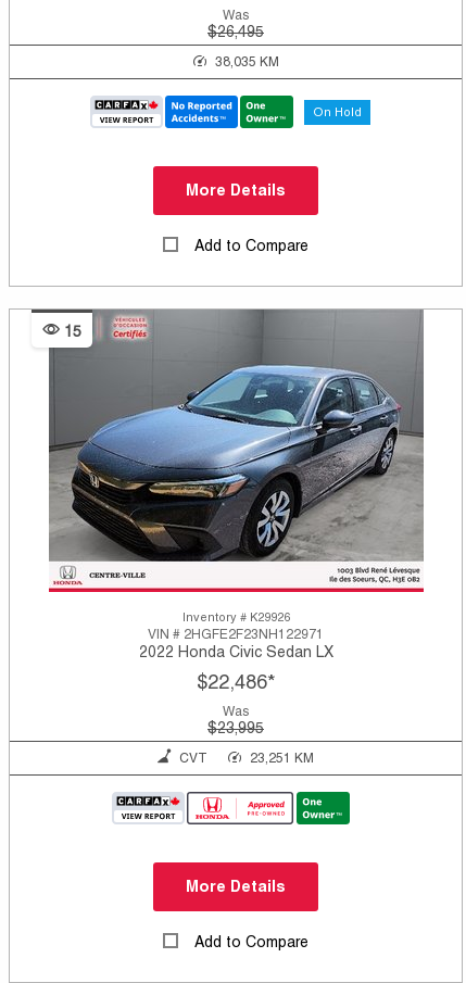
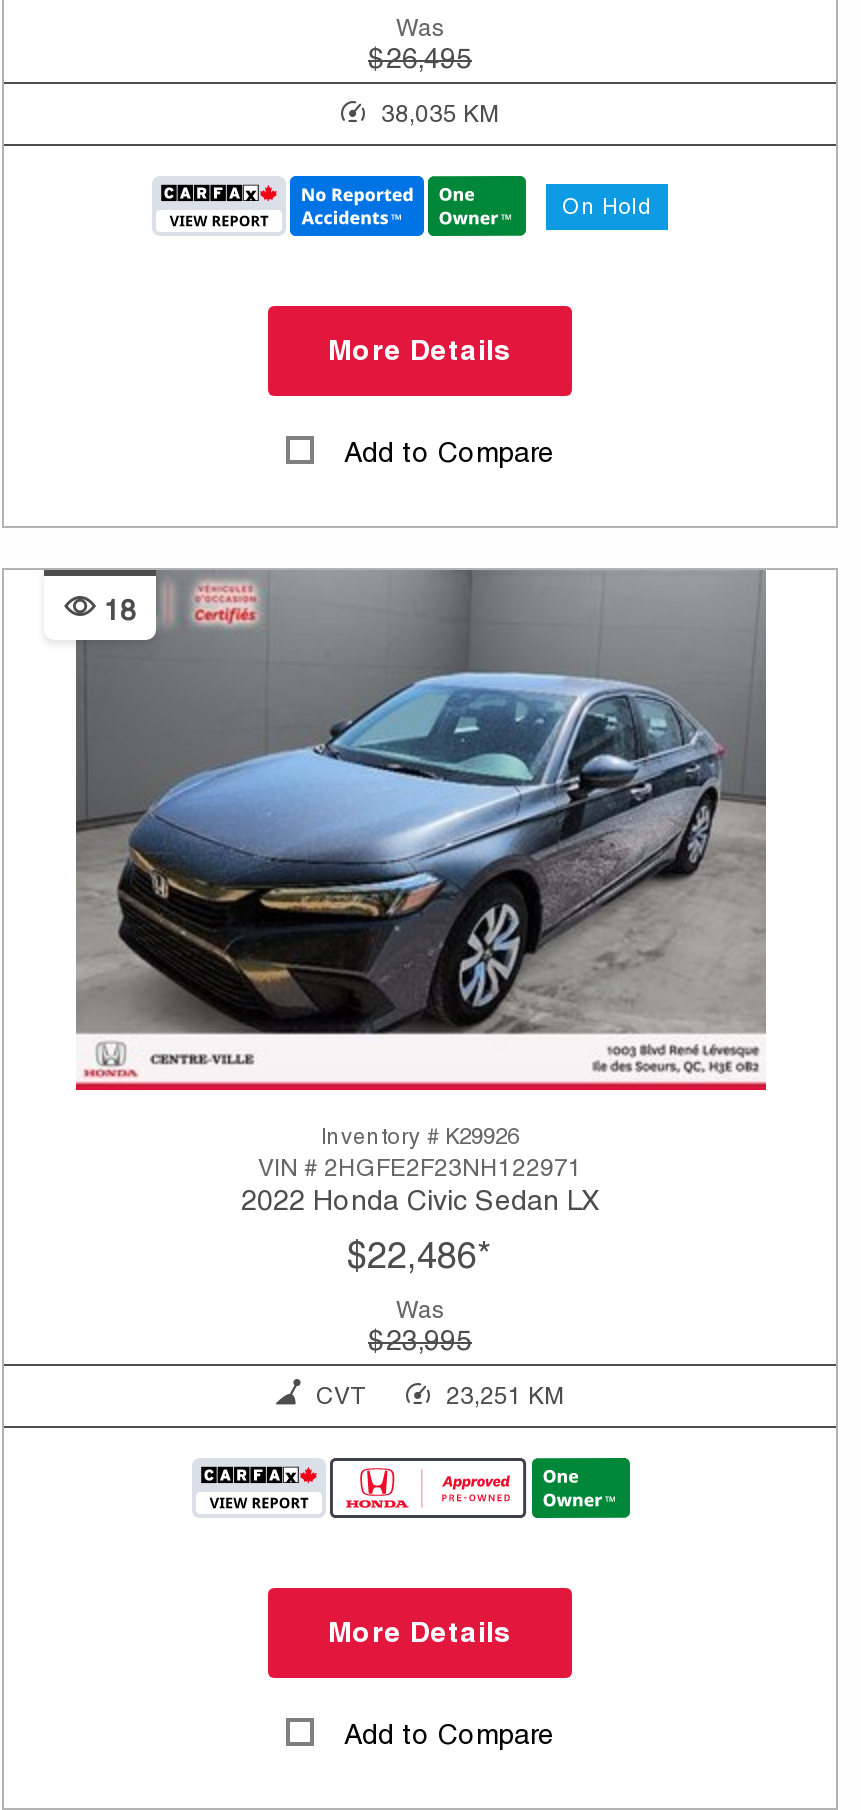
[64,322,81,340] 15 -> [104,594,136,626] 18

